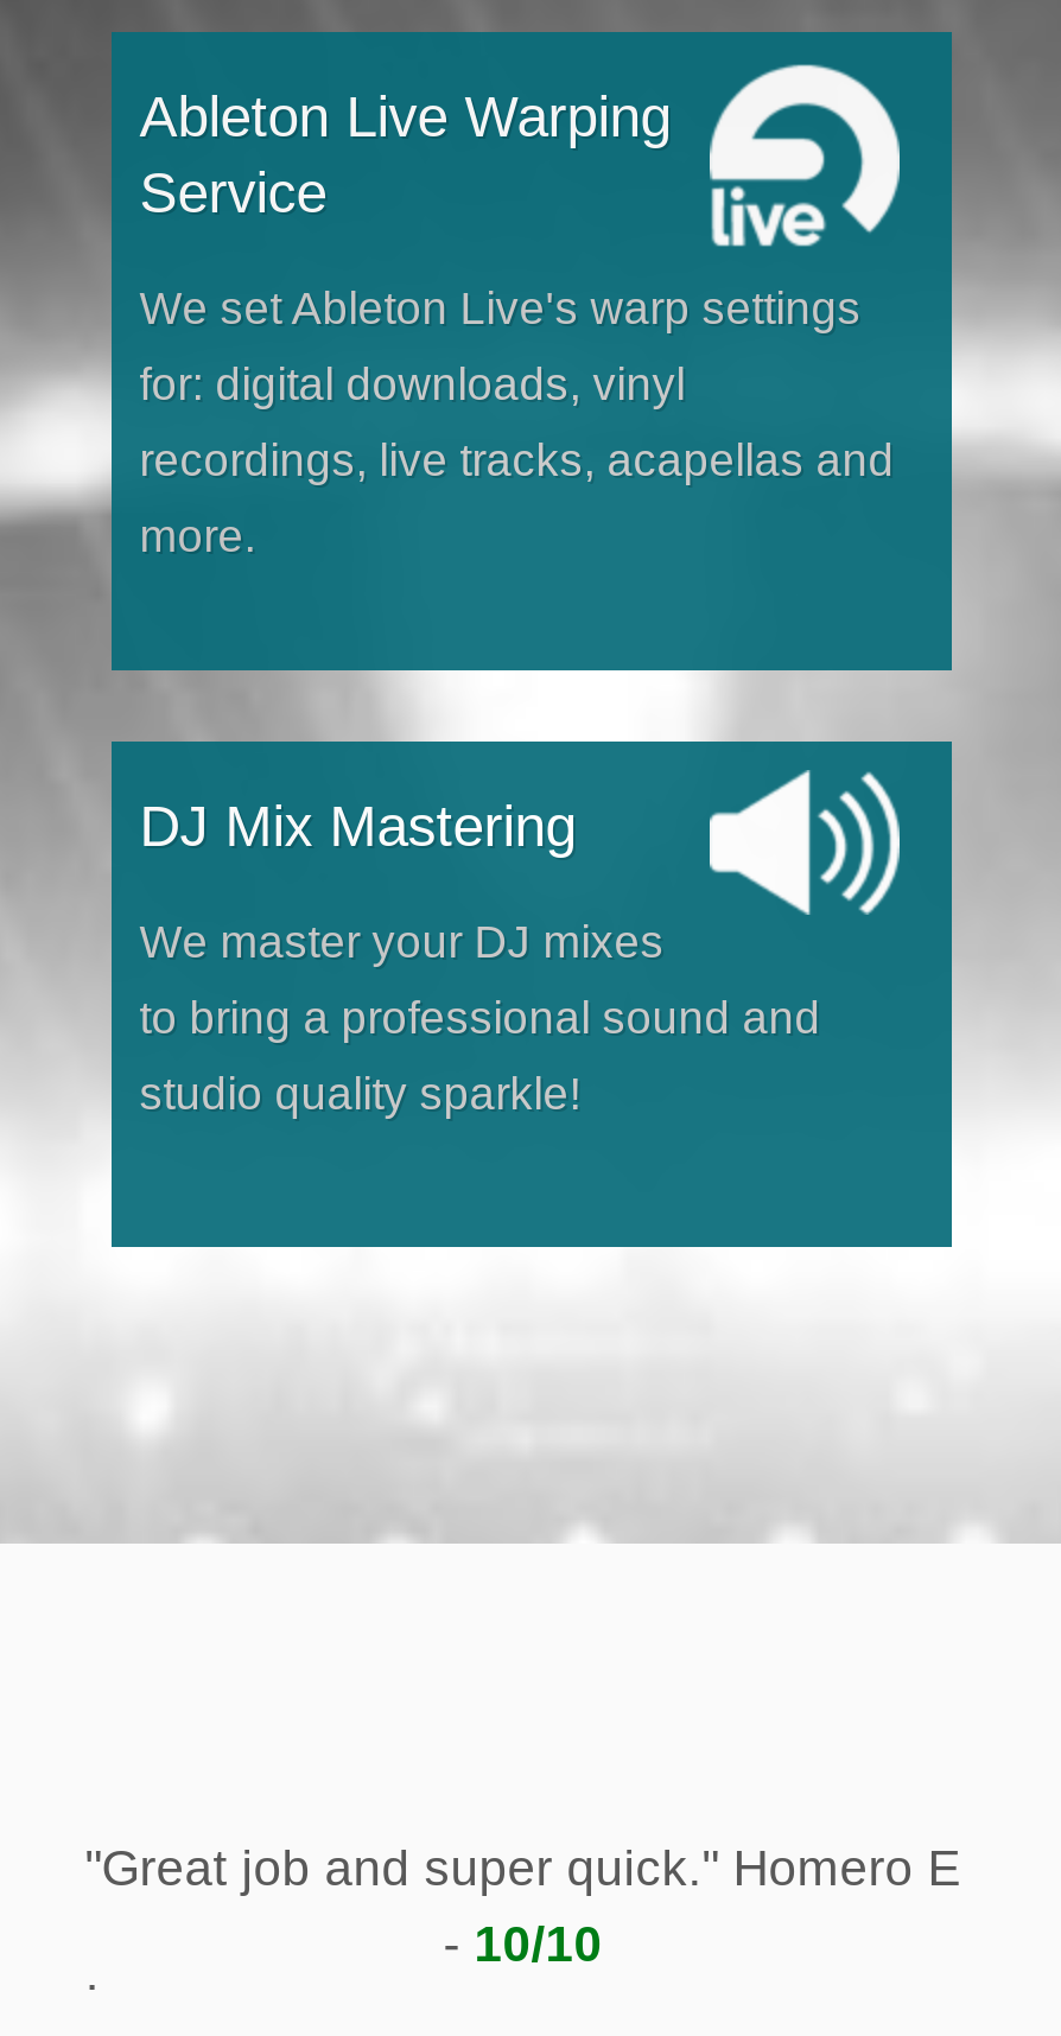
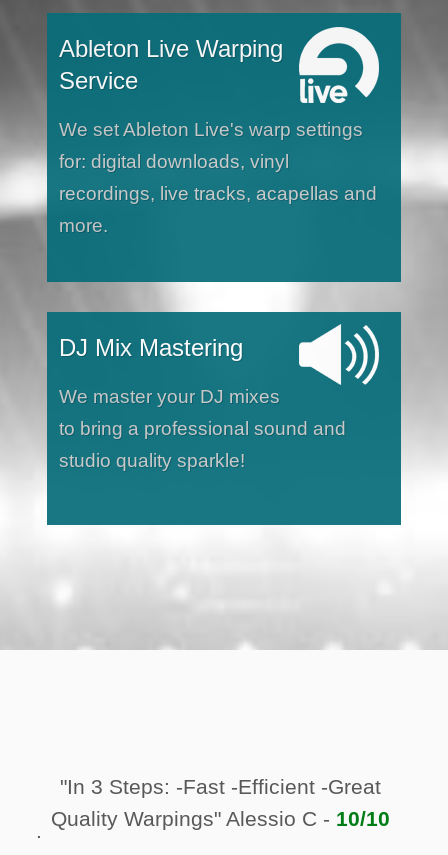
[85,1841,961,1972] "Great job and super quick." Homero E | - 10/10 -> [51,775,390,830] "In 3 Steps: -Fast -Efficient -Great | Quality Warpings" Alessio C - 10/10

